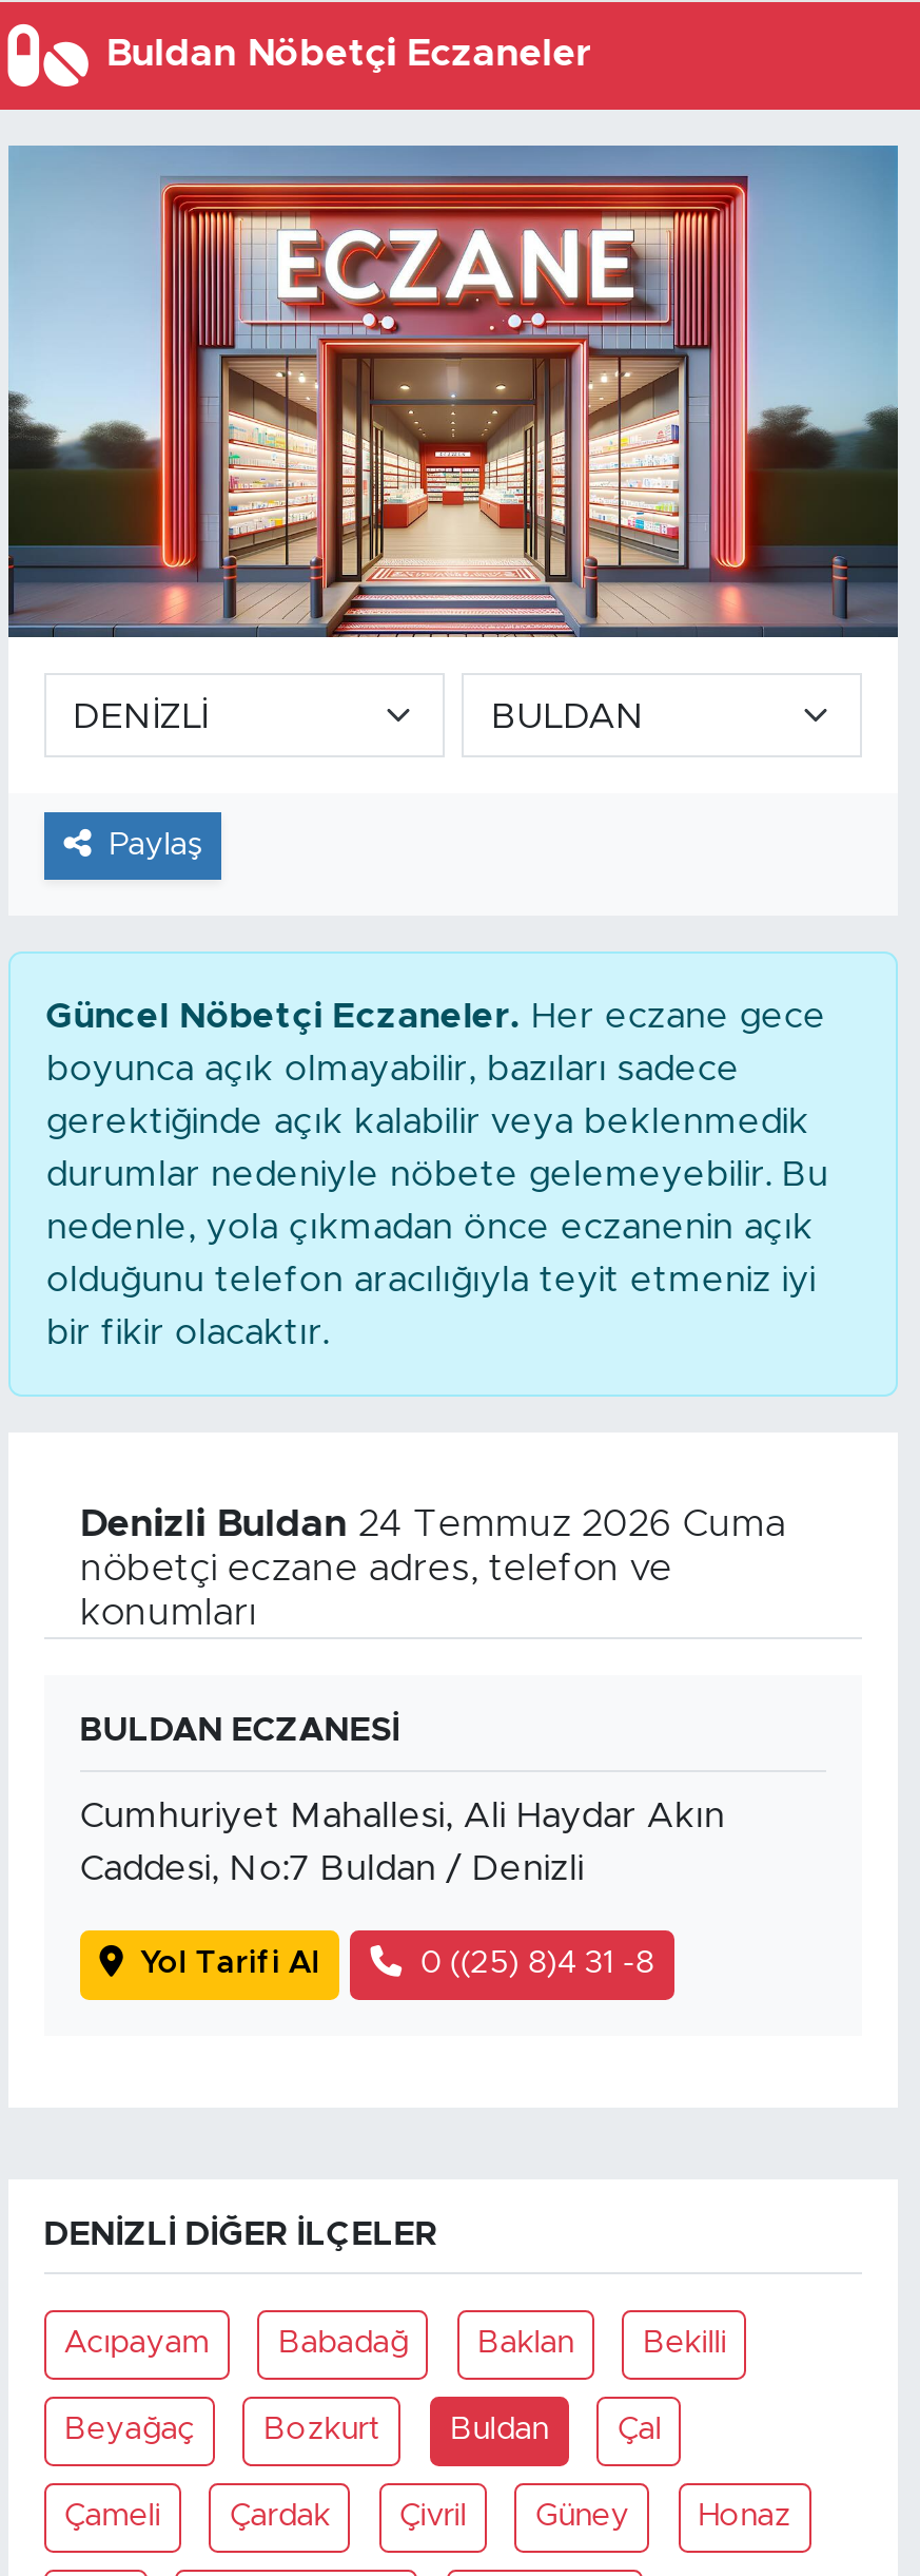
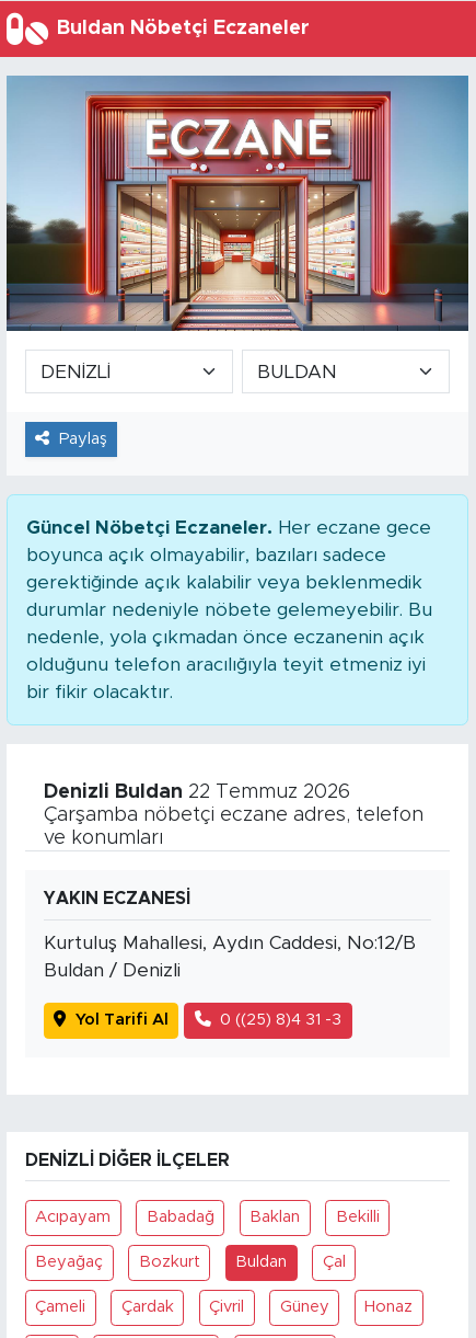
[80,1507,786,1633] Denizli Buldan 24 Temmuz 2026 Cuma | nöbetçi eczane adres, telefon ve | konumları -> [44,783,423,848] Denizli Buldan 22 Temmuz 2026 | Çarşamba nöbetçi eczane adres, telefon | ve konumları
[80,1713,400,1747] BULDAN ECZANESİ -> [44,890,190,907] YAKIN ECZANESİ
[80,1798,725,1834] Cumhuriyet Mahallesi, Ali Haydar Akın -> [44,934,416,952] Kurtuluş Mahallesi, Aydın Caddesi, No:12/B
[80,1850,583,1886] Caddesi, No:7 Buldan / Denizli -> [44,961,180,980] Buldan / Denizli
[420,1948,654,1980] 0 ((25) 8)4 31 -8 -> [220,1012,342,1028] 0 ((25) 8)4 31 -3

